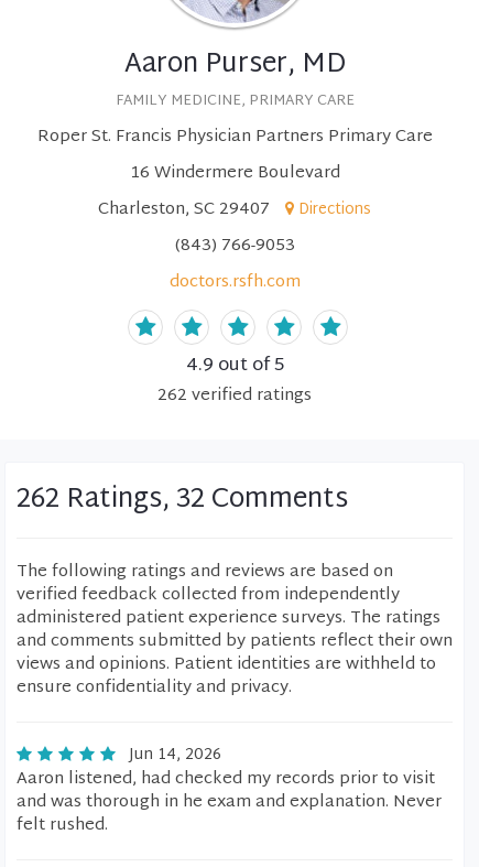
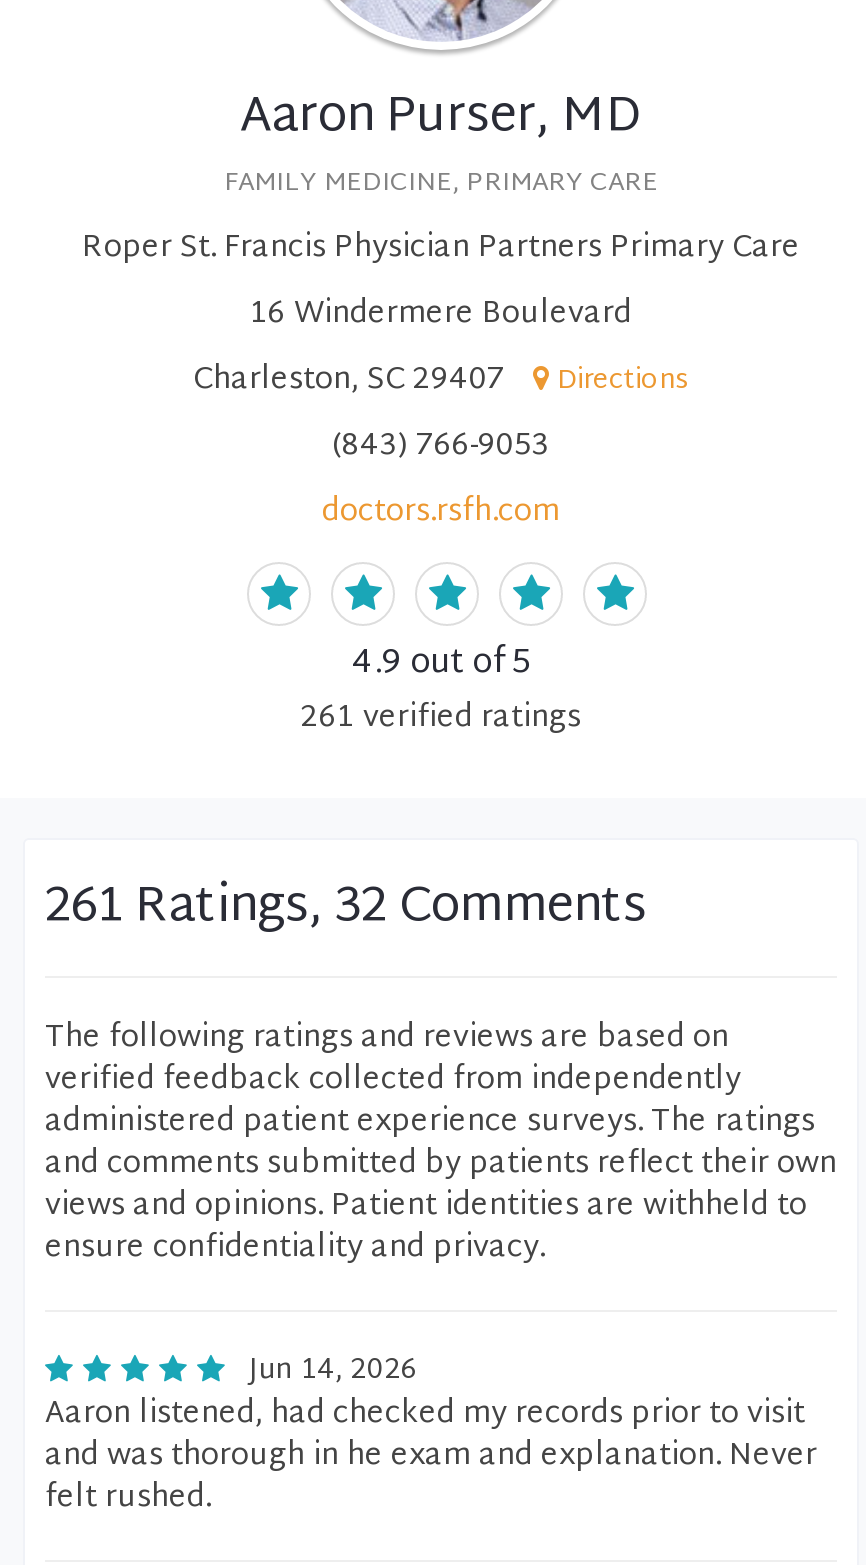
[157,381,312,411] 262 verified ratings -> [301,692,581,746] 261 verified ratings
[17,476,348,524] 262 Ratings, 32 Comments -> [45,864,647,952] 261 Ratings, 32 Comments

